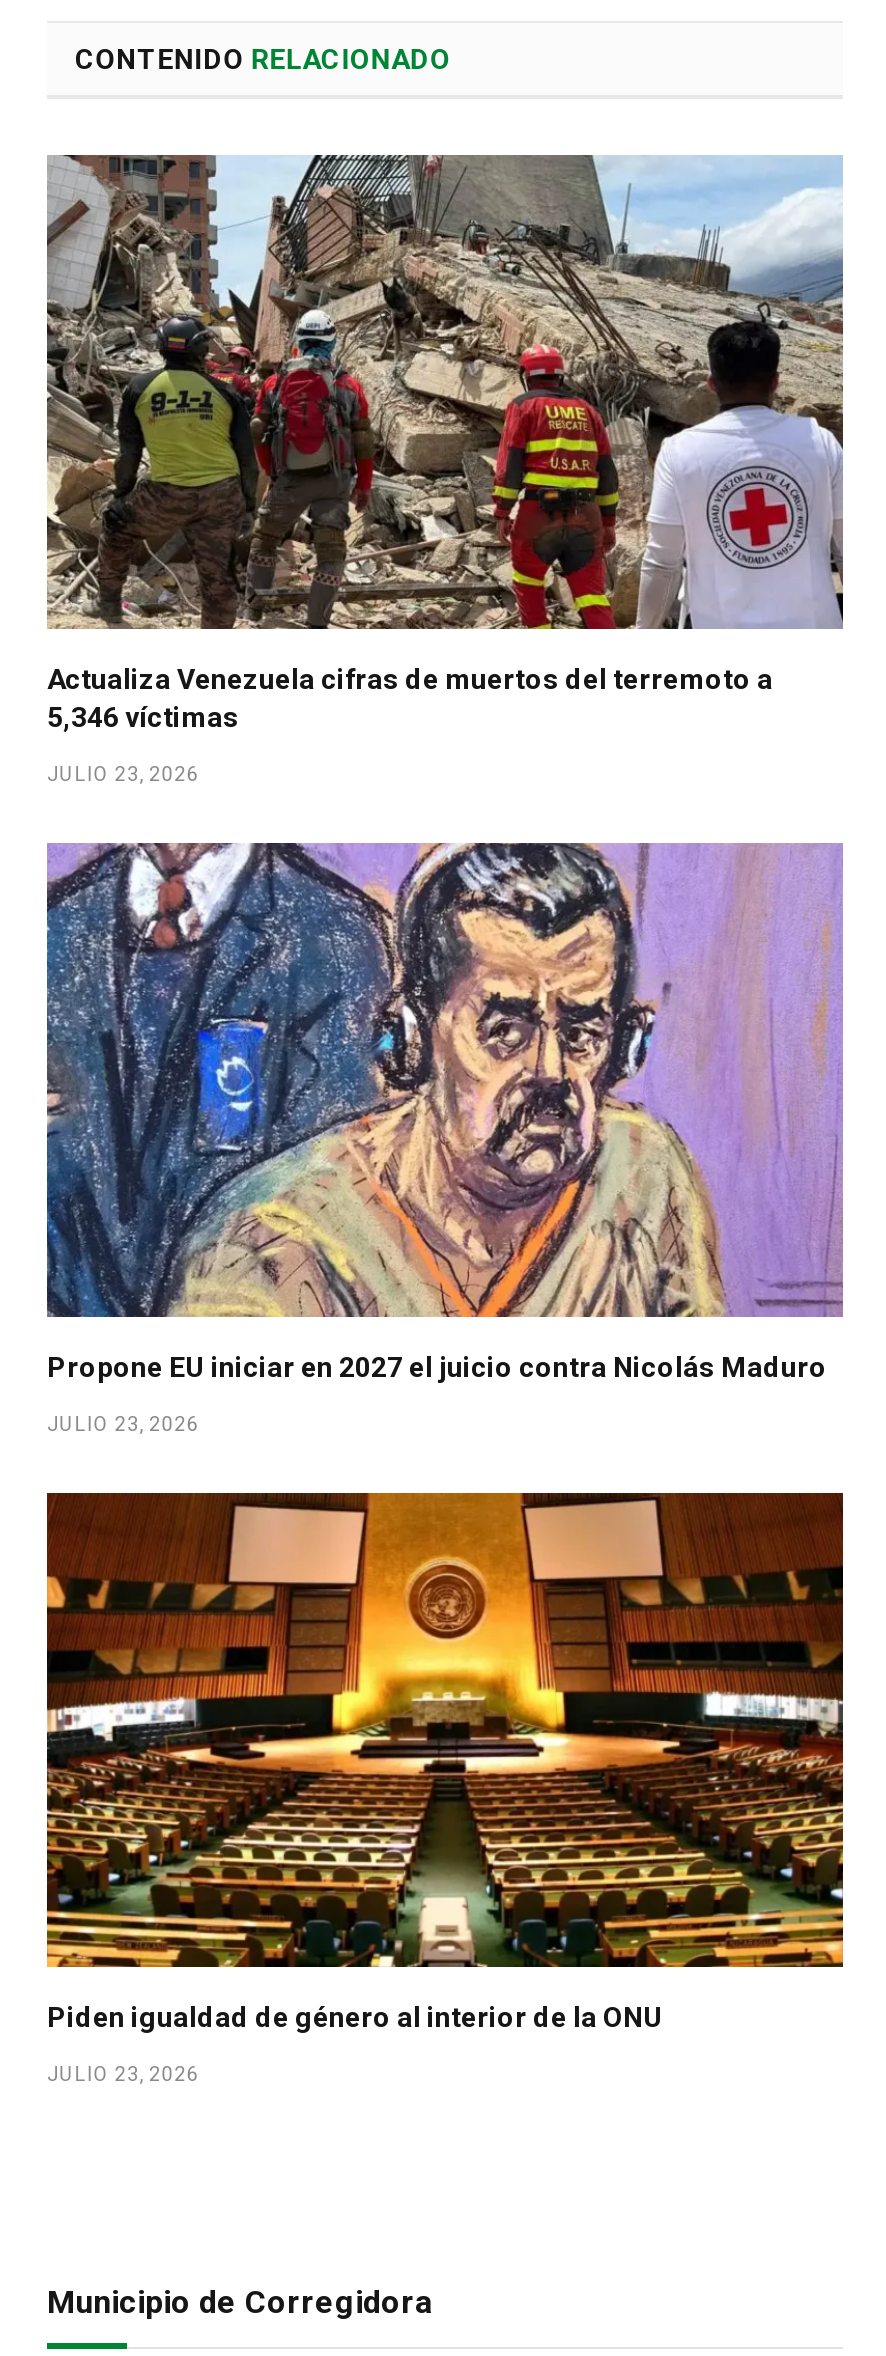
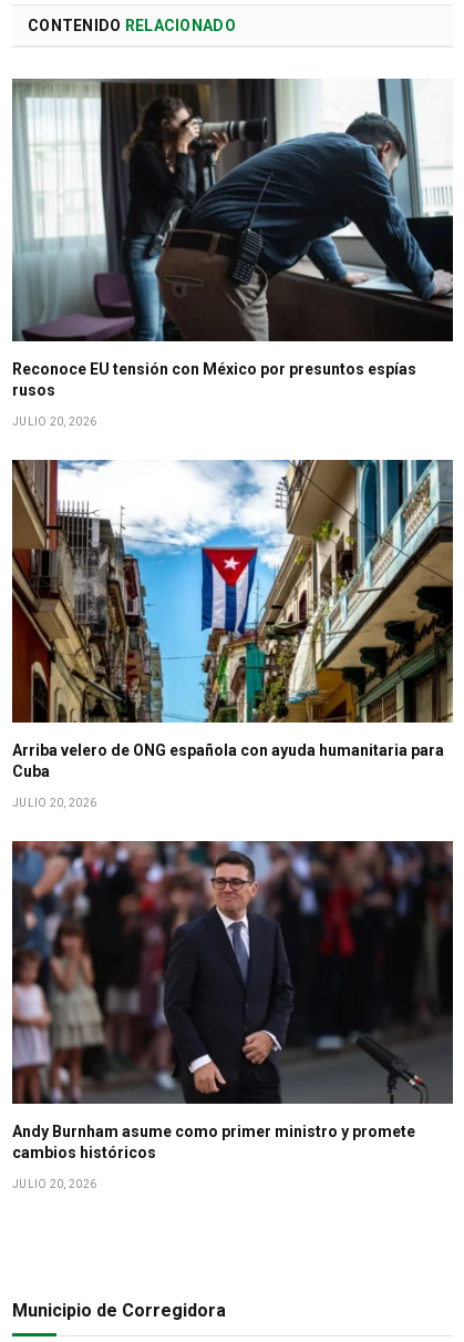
[47,153,845,732] [image] | Actualiza Venezuela cifras de muertos del terremoto a | 5,346 víctimas -> [12,78,453,399] [image] | Reconoce EU tensión con México por presuntos espías | rusos
[47,762,199,784] JULIO 23, 2026 -> [12,415,97,427] JULIO 20, 2026
[45,841,843,1259] [image] -> [11,459,454,724] [image]
[47,1350,827,1382] Propone EU iniciar en 2027 el juicio contra Nicolás Maduro -> [12,741,444,780] Arriba velero de ONG española con ayuda humanitaria para | Cuba
[47,1412,199,1434] JULIO 23, 2026 -> [12,796,97,809] JULIO 20, 2026
[45,1491,845,2032] [image] | Piden igualdad de género al interior de la ONU -> [11,840,454,1161] [image] | Andy Burnham asume como primer ministro y promete | cambios históricos
[47,2062,199,2084] JULIO 23, 2026 -> [12,1177,97,1190] JULIO 20, 2026

